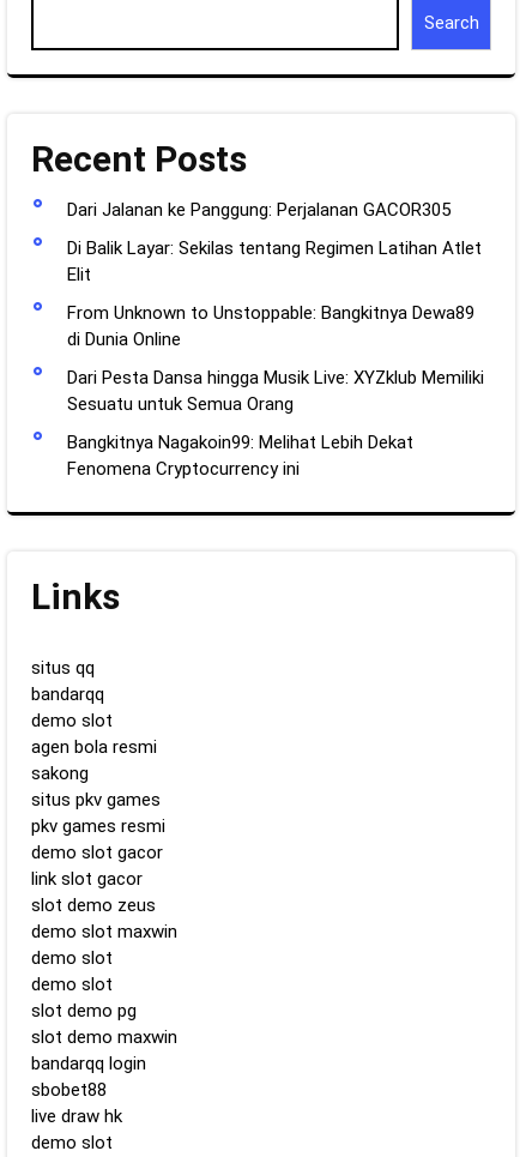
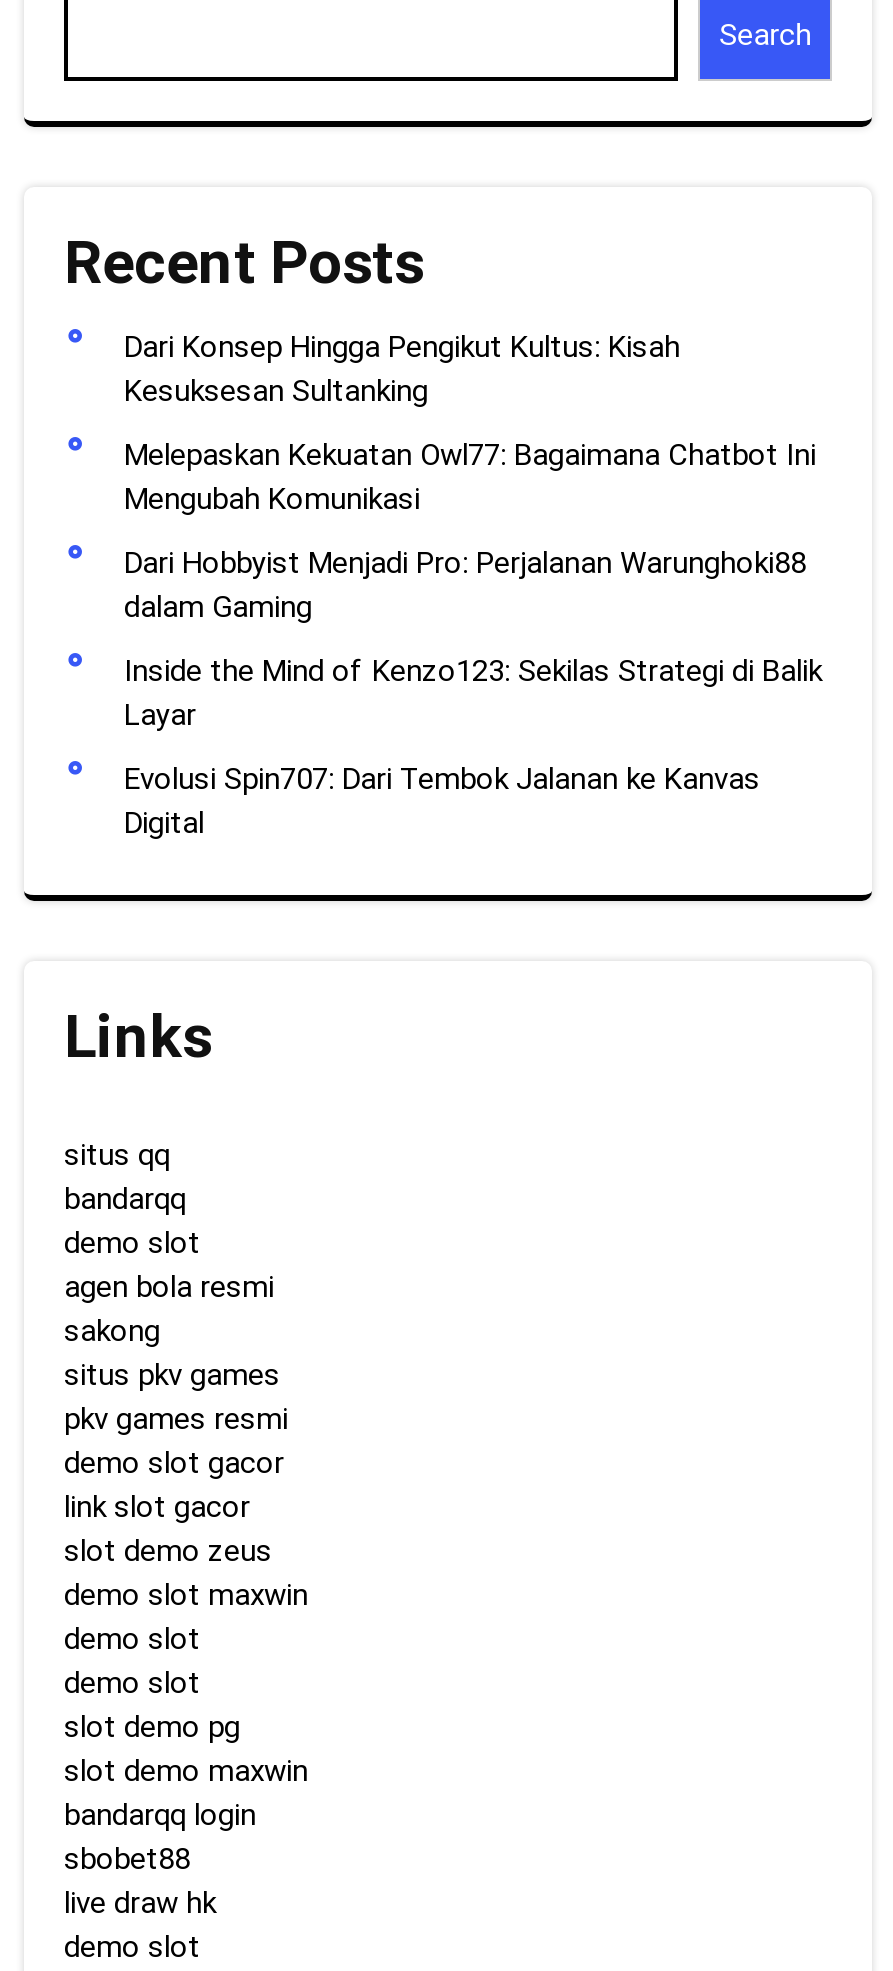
[67,199,451,221] Dari Jalanan ke Panggung: Perjalanan GACOR305 -> [124,329,680,409] Dari Konsep Hingga Pengikut Kultus: Kisah | Kesuksesan Sultanking
[67,237,482,285] Di Balik Layar: Sekilas tentang Regimen Latihan Atlet | Elit -> [124,437,816,517] Melepaskan Kekuatan Owl77: Bagaimana Chatbot Ini | Mengubah Komunikasi
[67,302,474,350] From Unknown to Unstoppable: Bangkitnya Dewa89 | di Dunia Online -> [124,545,806,625] Dari Hobbyist Menjadi Pro: Perjalanan Warunghoki88 | dalam Gaming
[67,367,484,415] Dari Pesta Dansa hingga Musik Live: XYZklub Memiliki | Sesuatu untuk Semua Orang -> [124,653,822,733] Inside the Mind of Kenzo123: Sekilas Strategi di Balik | Layar
[67,432,413,480] Bangkitnya Nagakoin99: Melihat Lebih Dekat | Fenomena Cryptocurrency ini -> [124,761,760,841] Evolusi Spin707: Dari Tembok Jalanan ke Kanvas | Digital

